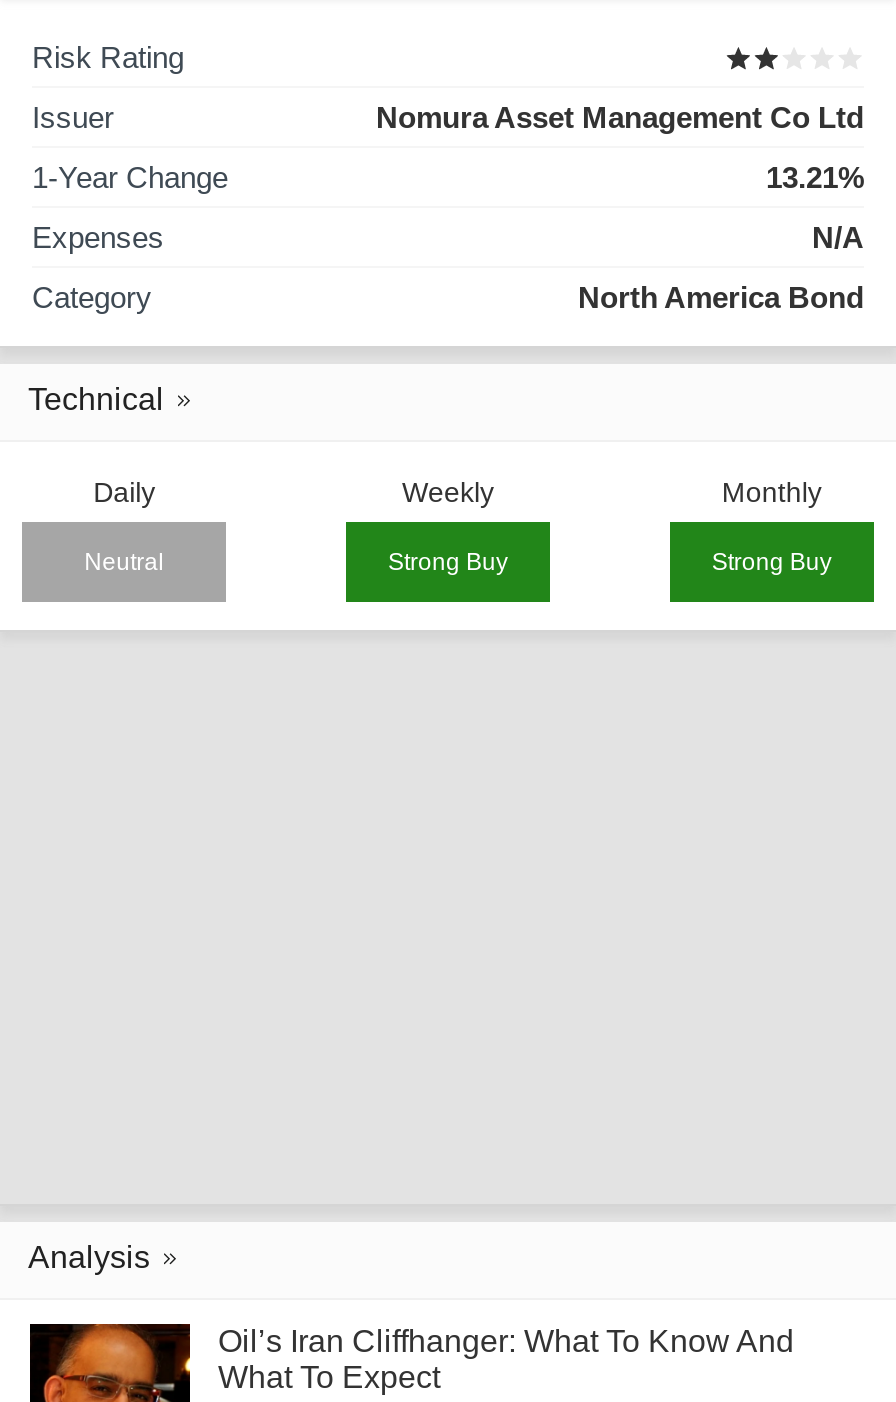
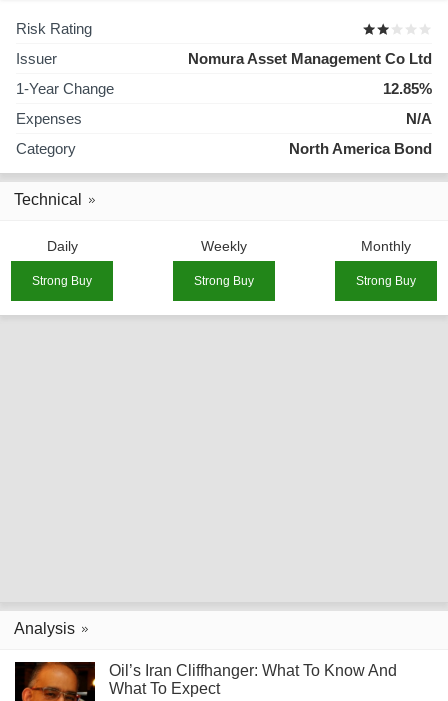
[766,160,864,194] 13.21% -> [383,80,432,97] 12.85%
[84,548,164,576] Neutral -> [32,274,92,288] Strong Buy

